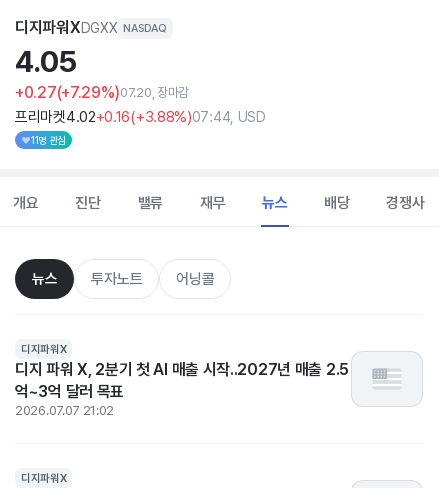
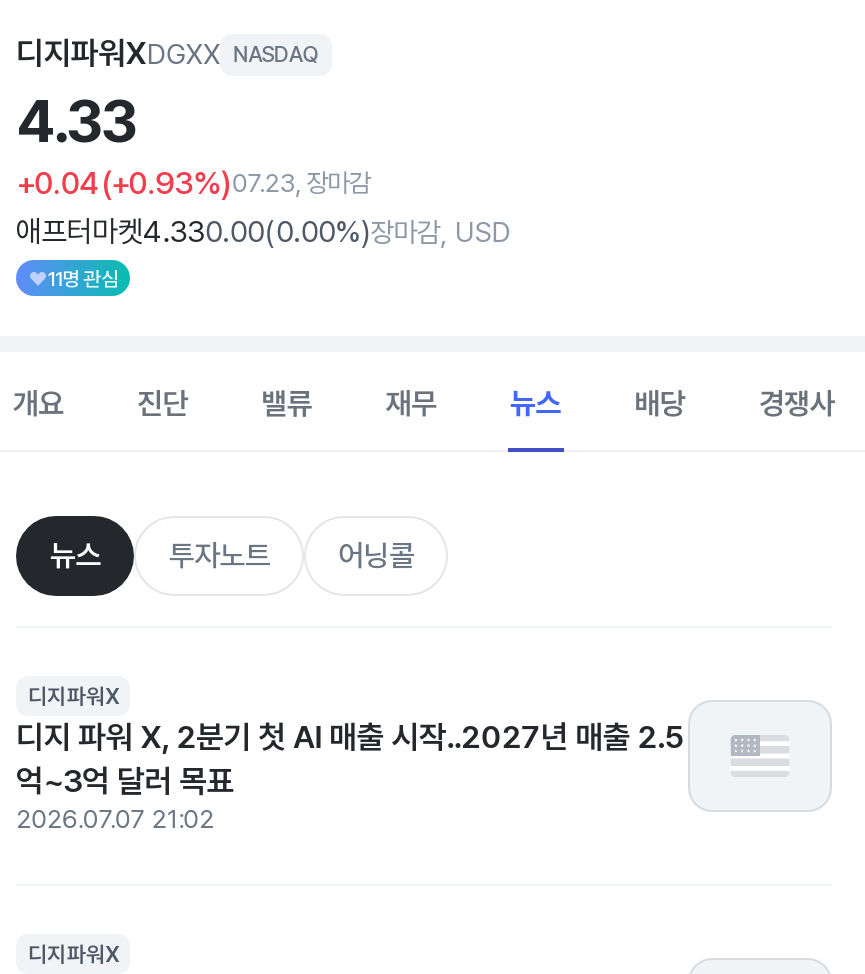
[15,43,77,79] 4.05 -> [16,84,135,156] 4.33
[15,83,189,102] +0.27(+7.29%)07.20, 장마감 -> [16,164,370,202] +0.04(+0.93%)07.23, 장마감
[15,108,266,126] 프리마켓4.02+0.16(+3.88%)07:44, USD -> [16,214,511,250] 애프터마켓4.330.00(0.00%)장마감, USD

